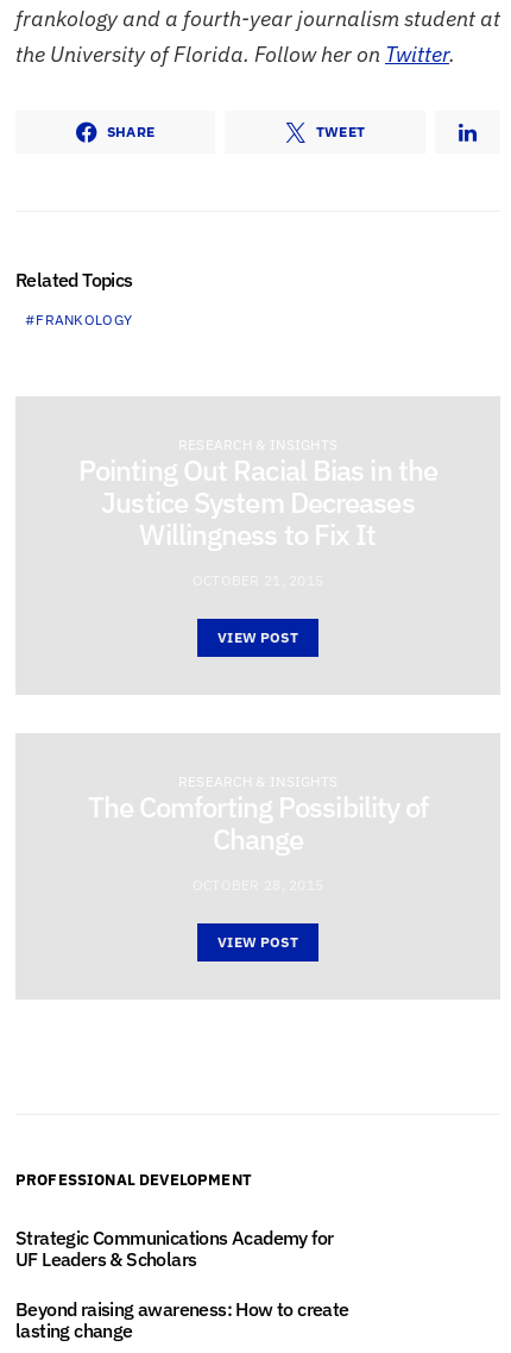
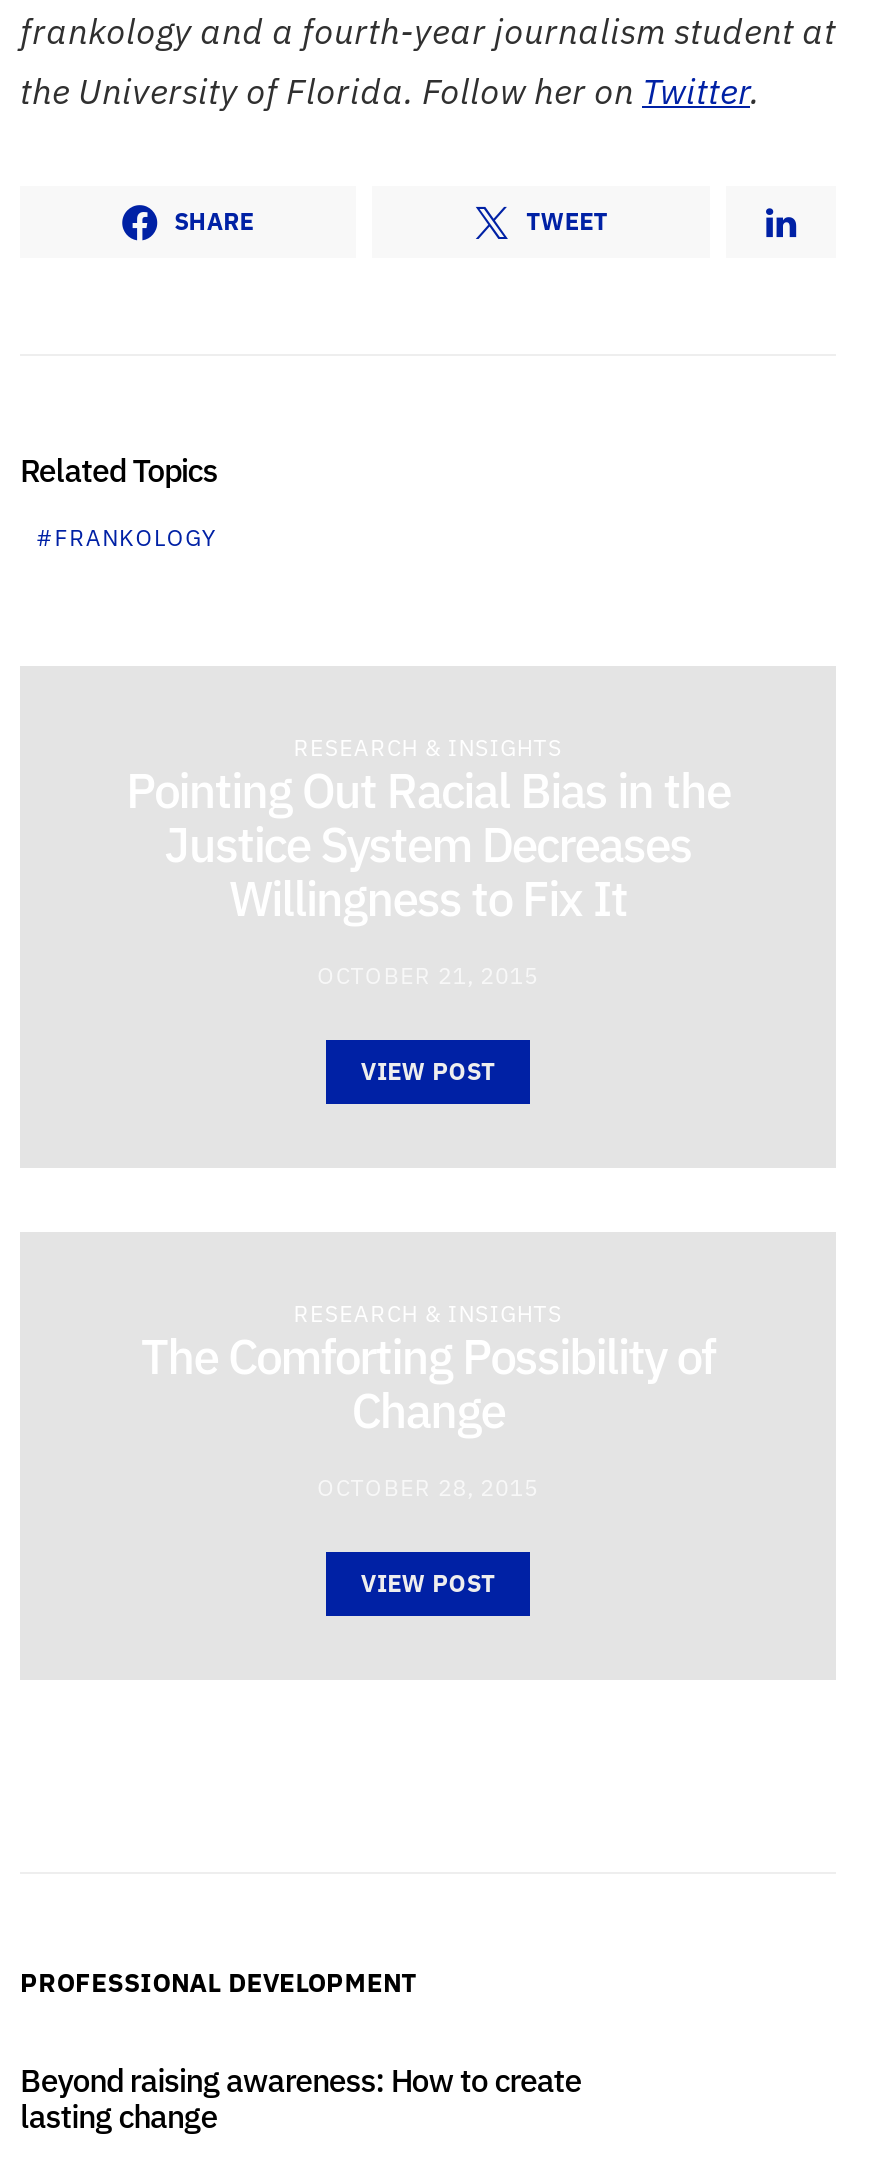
[15,1226,333,1271] Strategic Communications Academy for | UF Leaders & Scholars -> none

